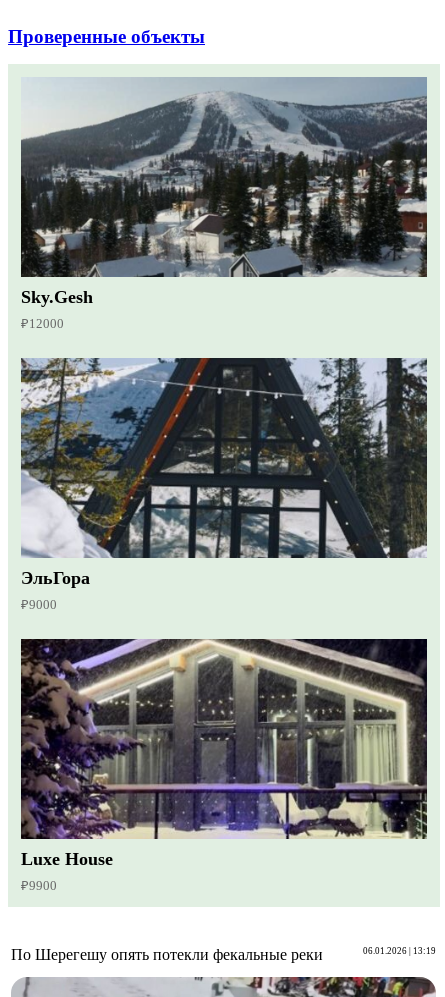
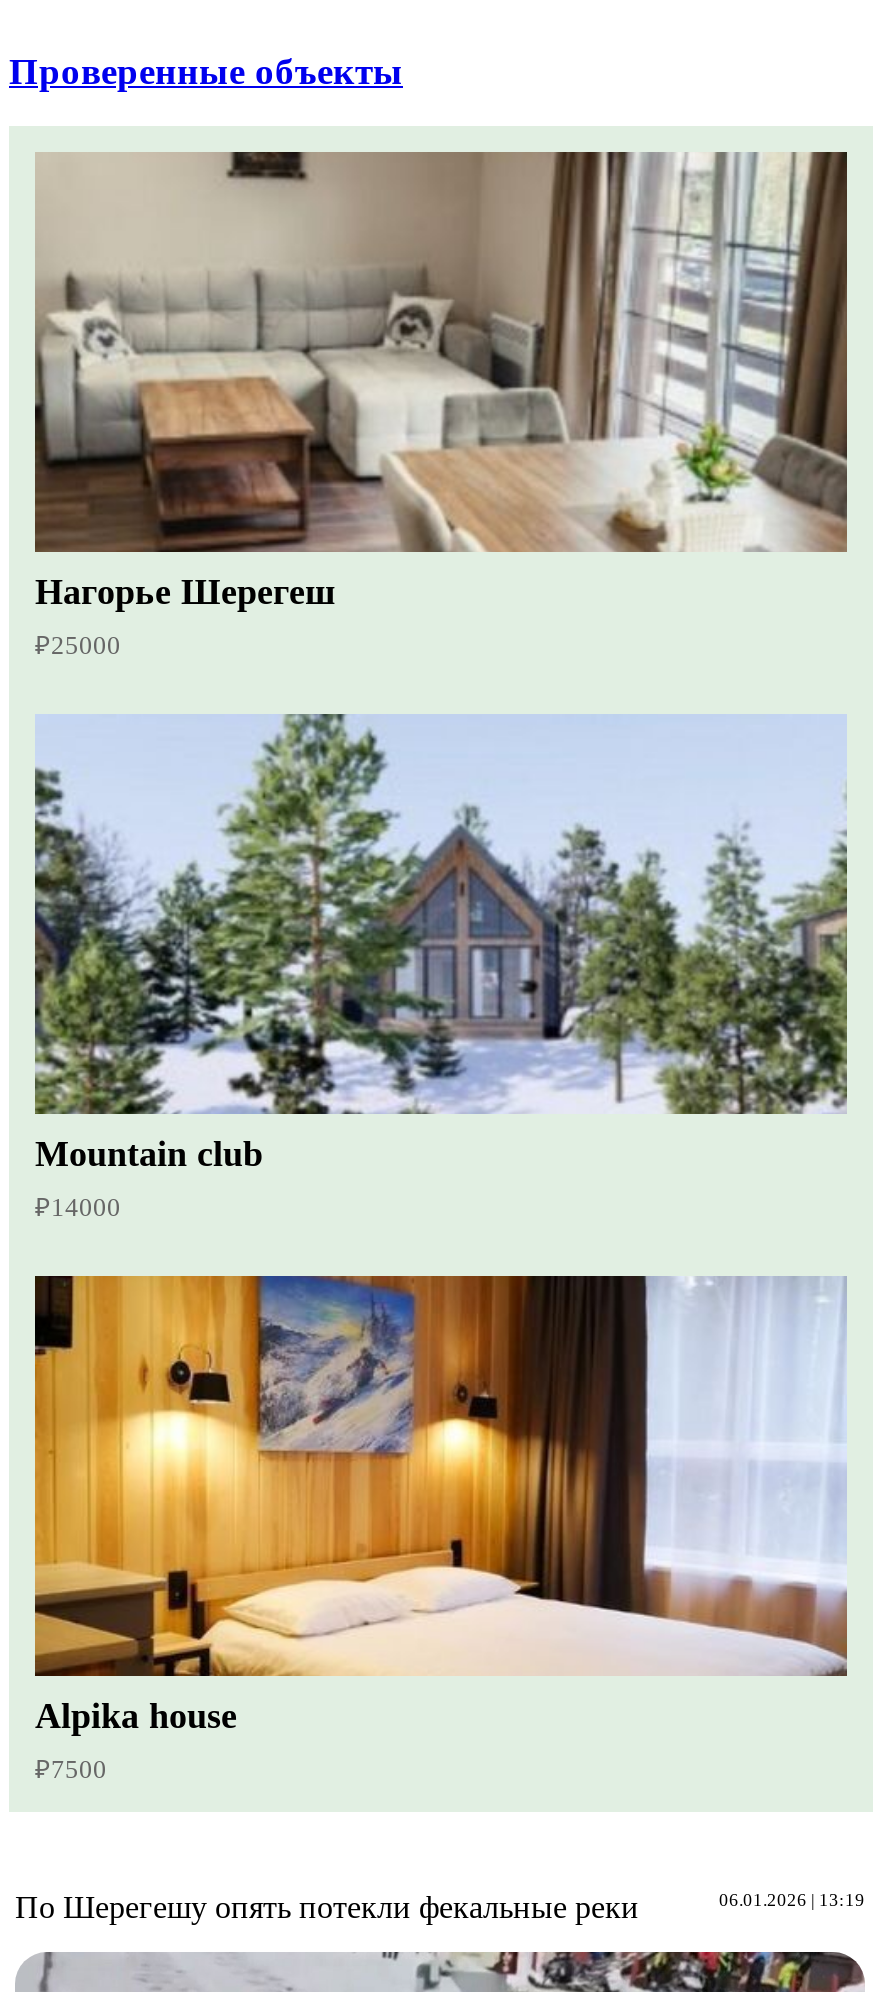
[21,77,427,331] [image] | Sky.Gesh | ₽12000 -> [35,150,849,660] [image] | Нагорье Шерегеш | ₽25000
[20,357,428,612] [image] | ЭльГора | ₽9000 -> [33,712,847,1222] [image] | Mountain club | ₽14000
[20,638,428,893] [image] | Luxe House | ₽9900 -> [33,1274,849,1784] [image] | Alpika house | ₽7500

